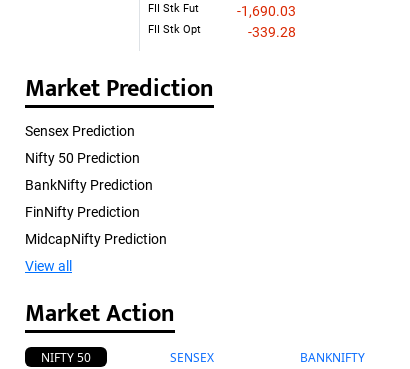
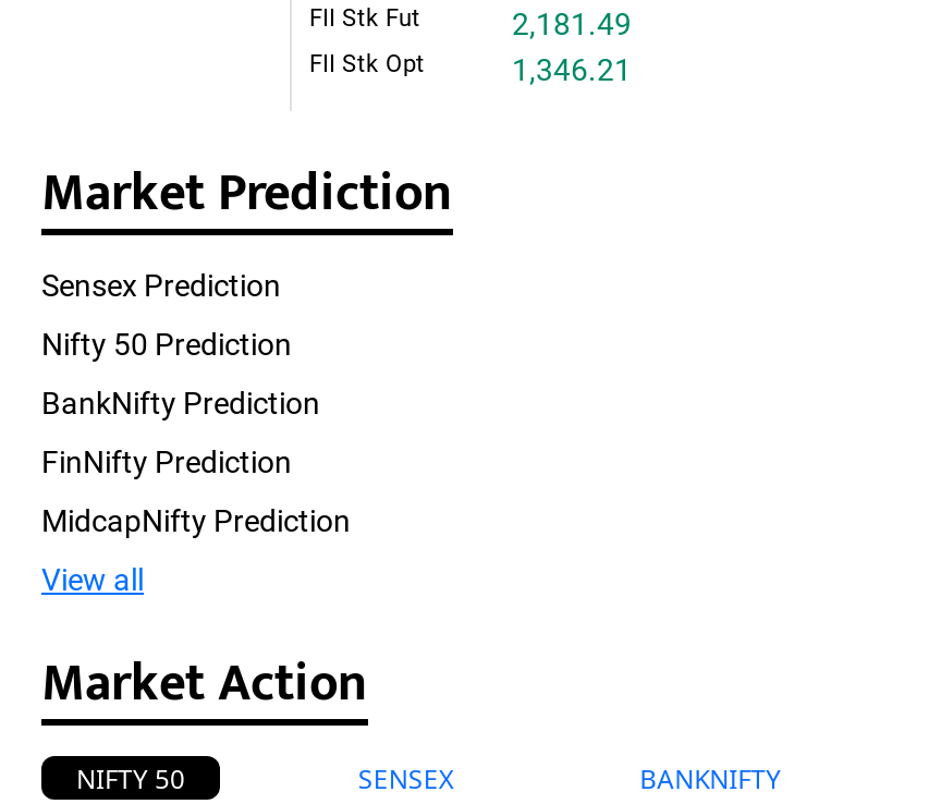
[237,3,296,19] -1,690.03 -> [512,6,632,41] 2,181.49
[248,24,296,40] -339.28 -> [512,51,632,86] 1,346.21

